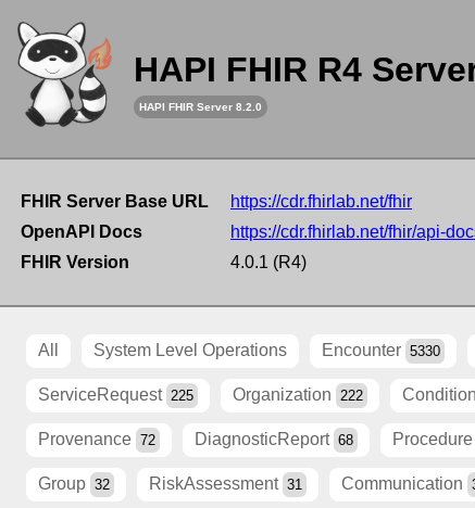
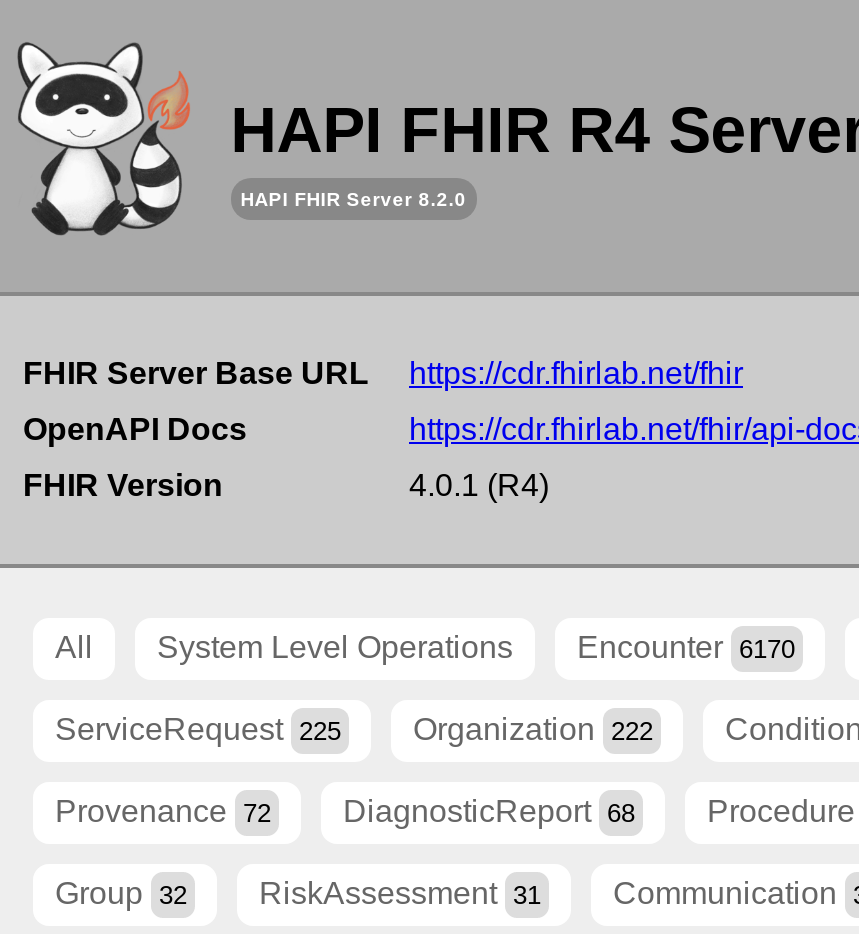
[38,341,440,359] All System Level Operations Encounter 5330 -> [55,630,795,664] All System Level Operations Encounter 6170

